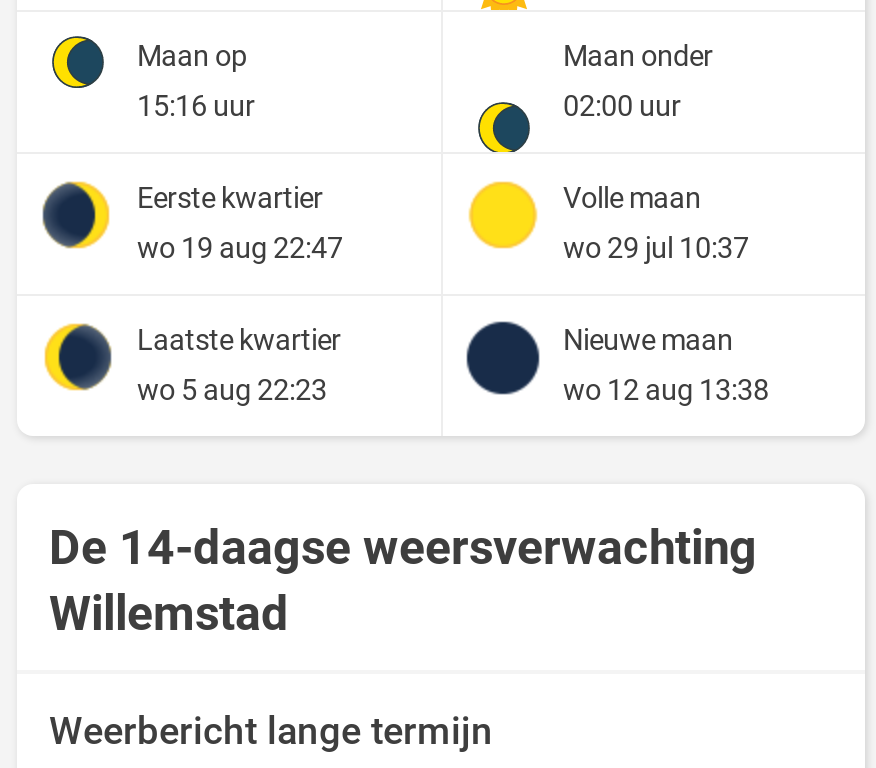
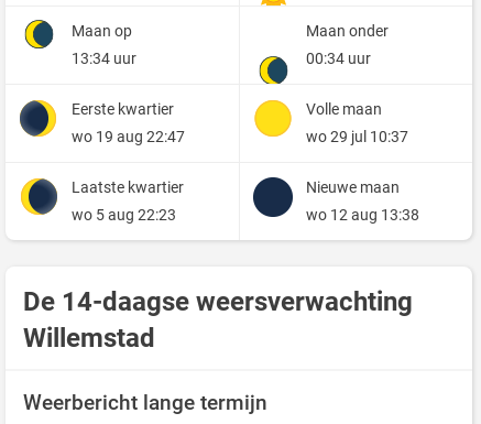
[137,90,255,124] 15:16 uur -> [72,49,136,68] 13:34 uur
[563,90,681,124] 02:00 uur -> [306,49,371,68] 00:34 uur

